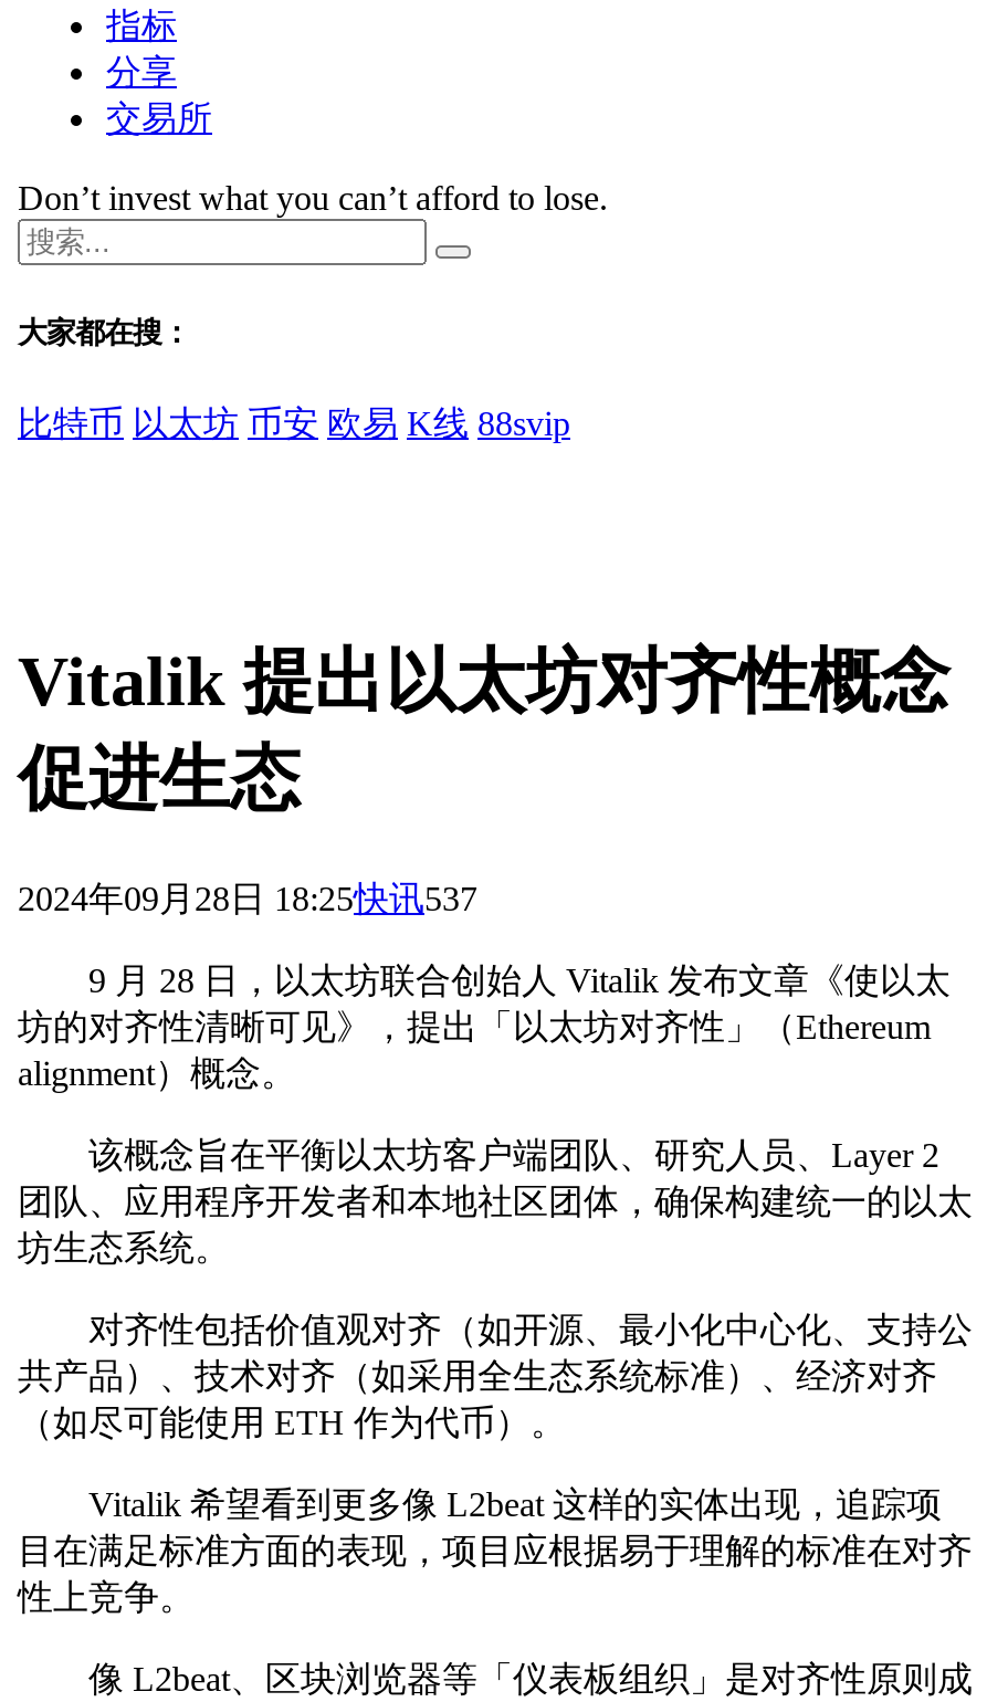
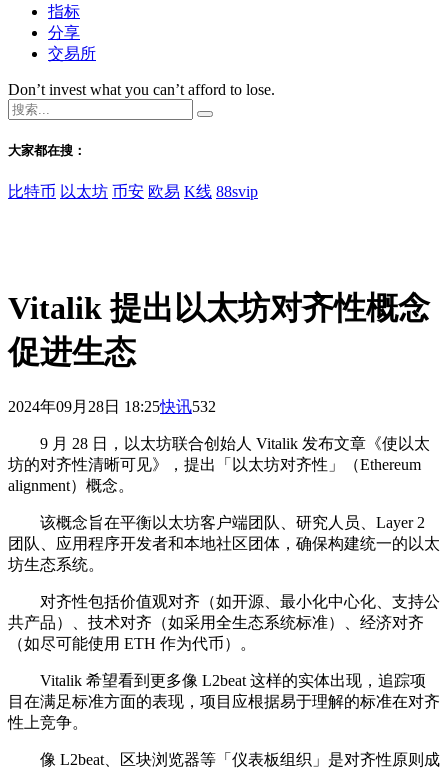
[18,880,477,917] 2024年09月28日 18:25快讯537 -> [8,398,216,415] 2024年09月28日 18:25快讯532

